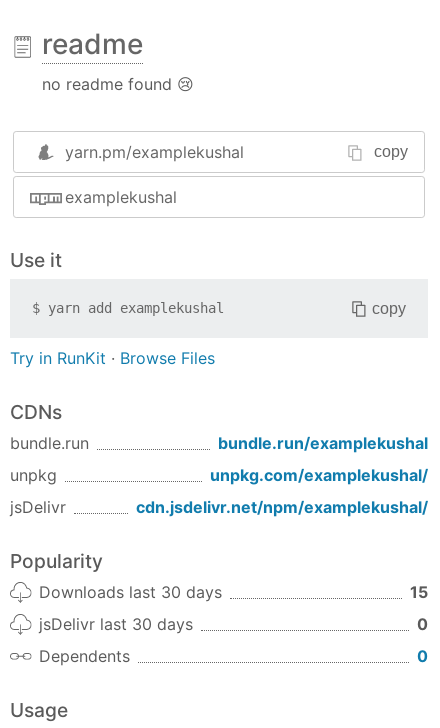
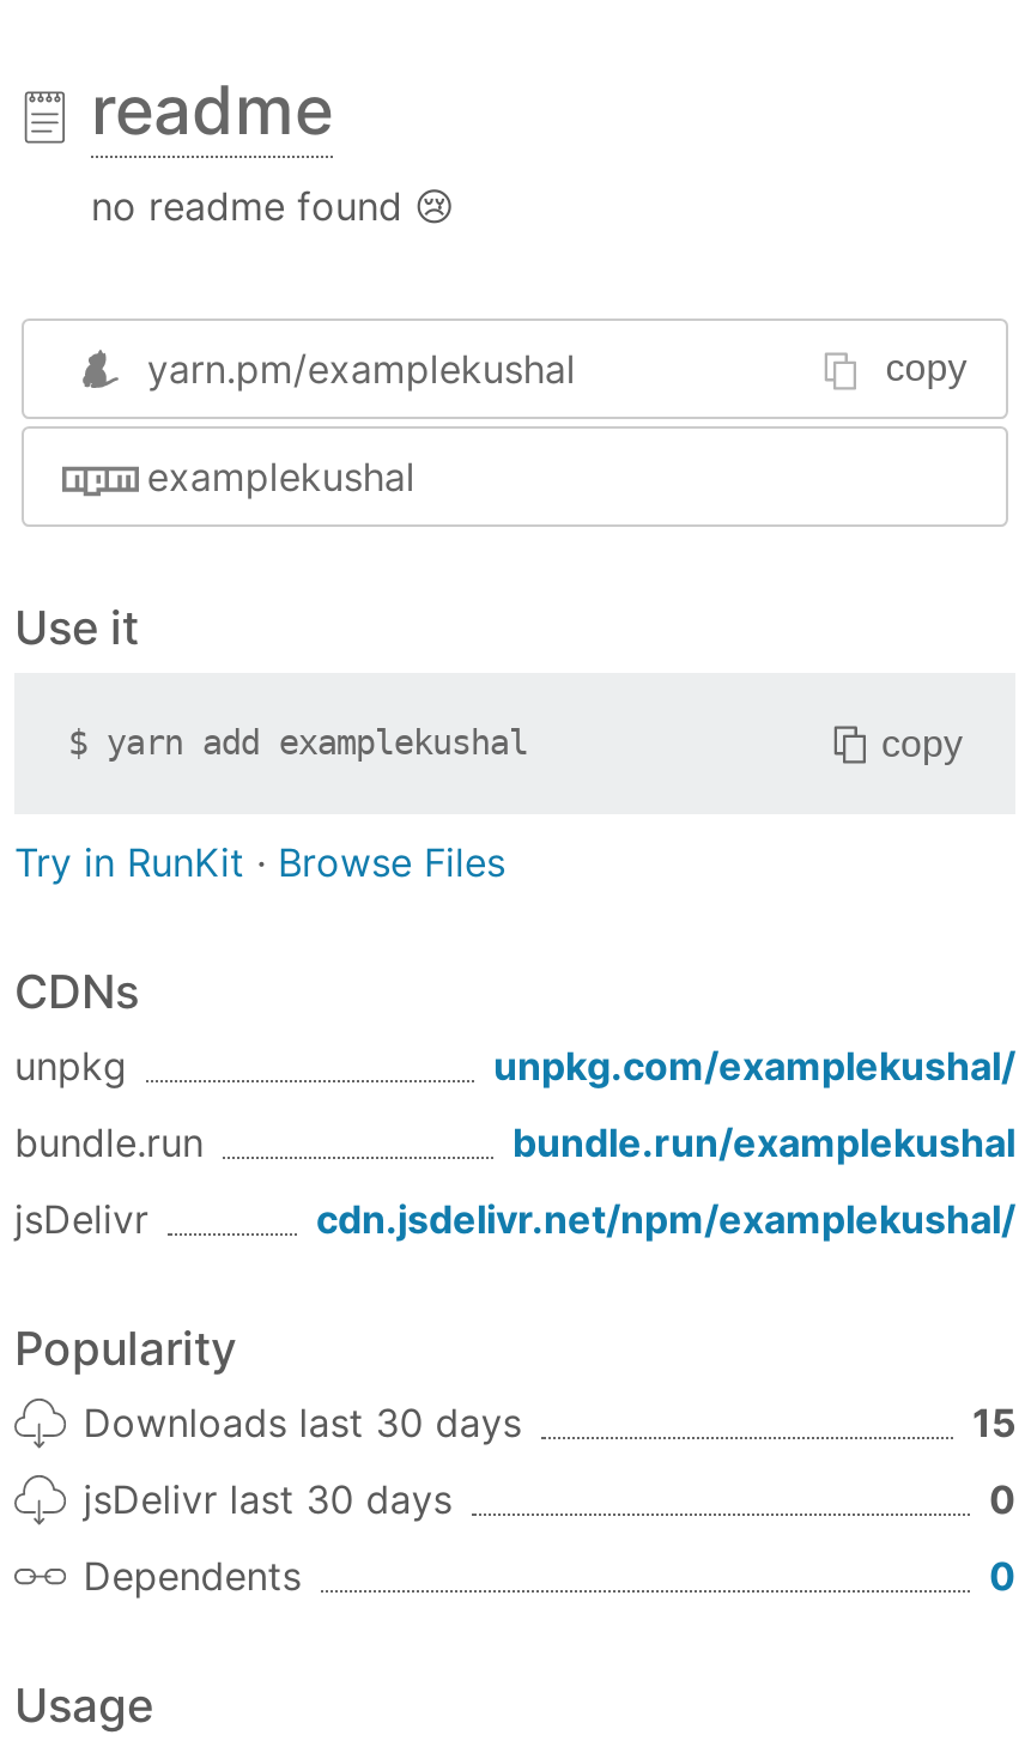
moved [10,433,428,453] -> [14,1119,1015,1167]: bundle.run | bundle.run/examplekushal
moved [10,465,428,485] -> [14,1042,1015,1090]: unpkg | unpkg.com/examplekushal/

